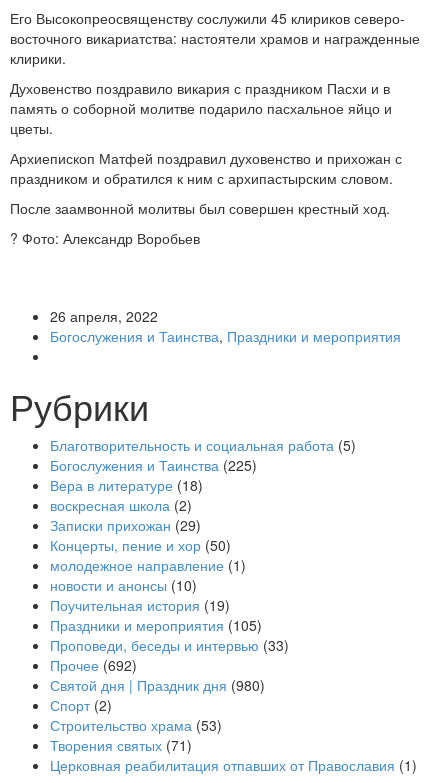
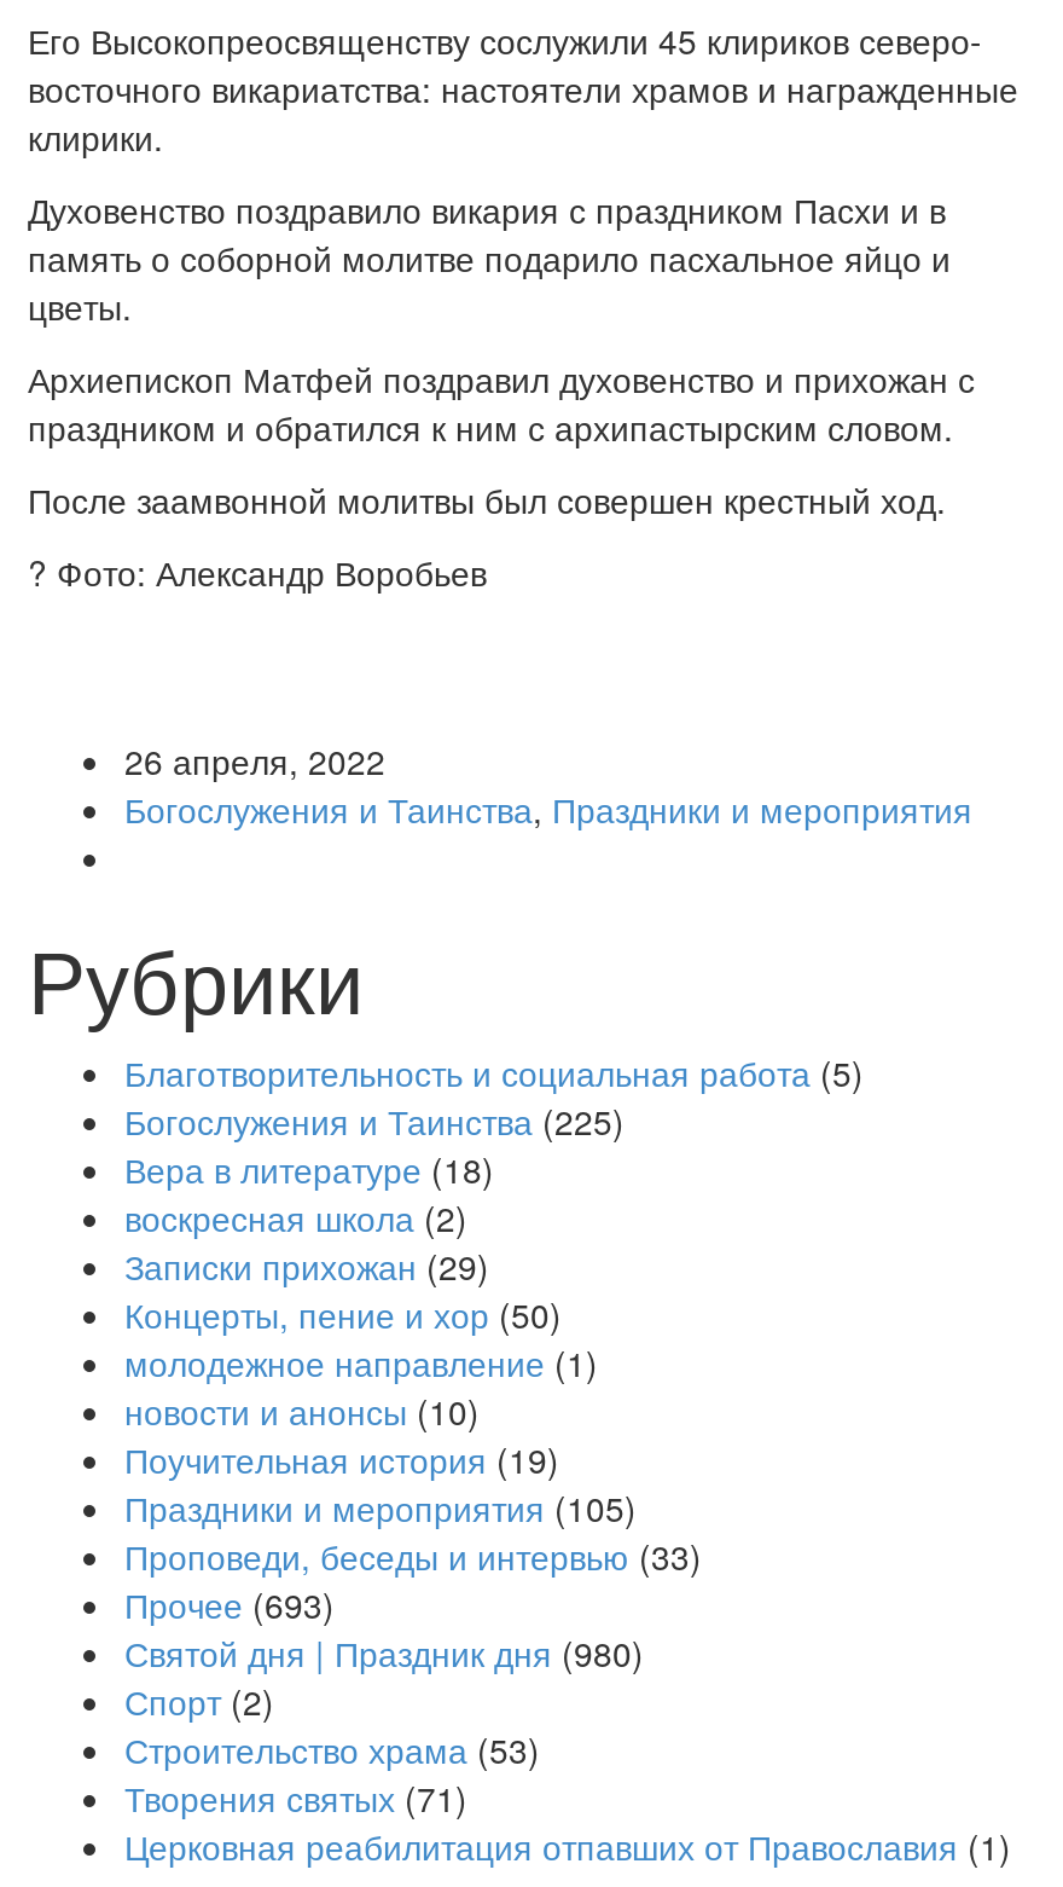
[50,655,137,675] Прочее (692) -> [124,1580,335,1628] Прочее (693)

